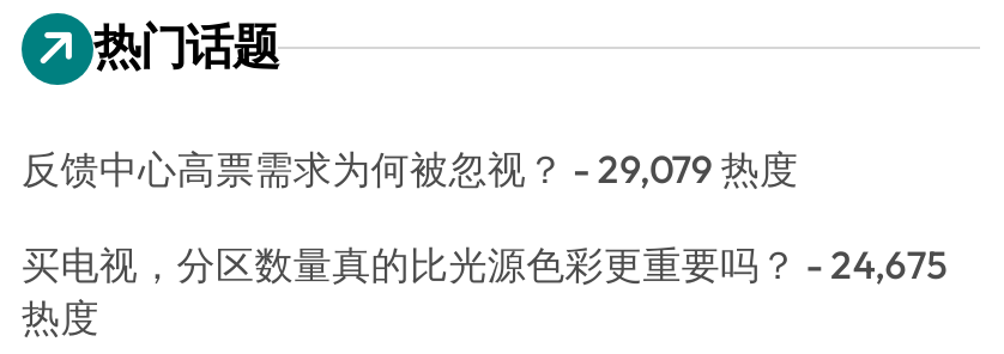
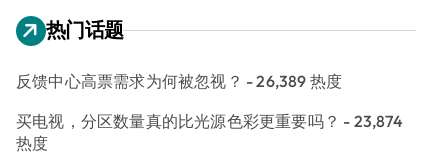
[22,144,798,192] 反馈中心高票需求为何被忽视？- 29,079 热度 -> [16,71,342,91] 反馈中心高票需求为何被忽视？- 26,389 热度
[22,240,948,288] 买电视，分区数量真的比光源色彩更重要吗？- 24,675 -> [16,111,403,131] 买电视，分区数量真的比光源色彩更重要吗？- 23,874

